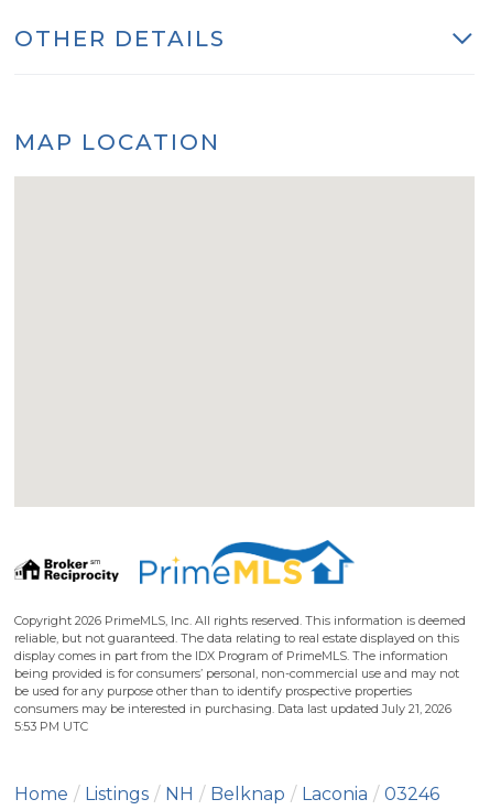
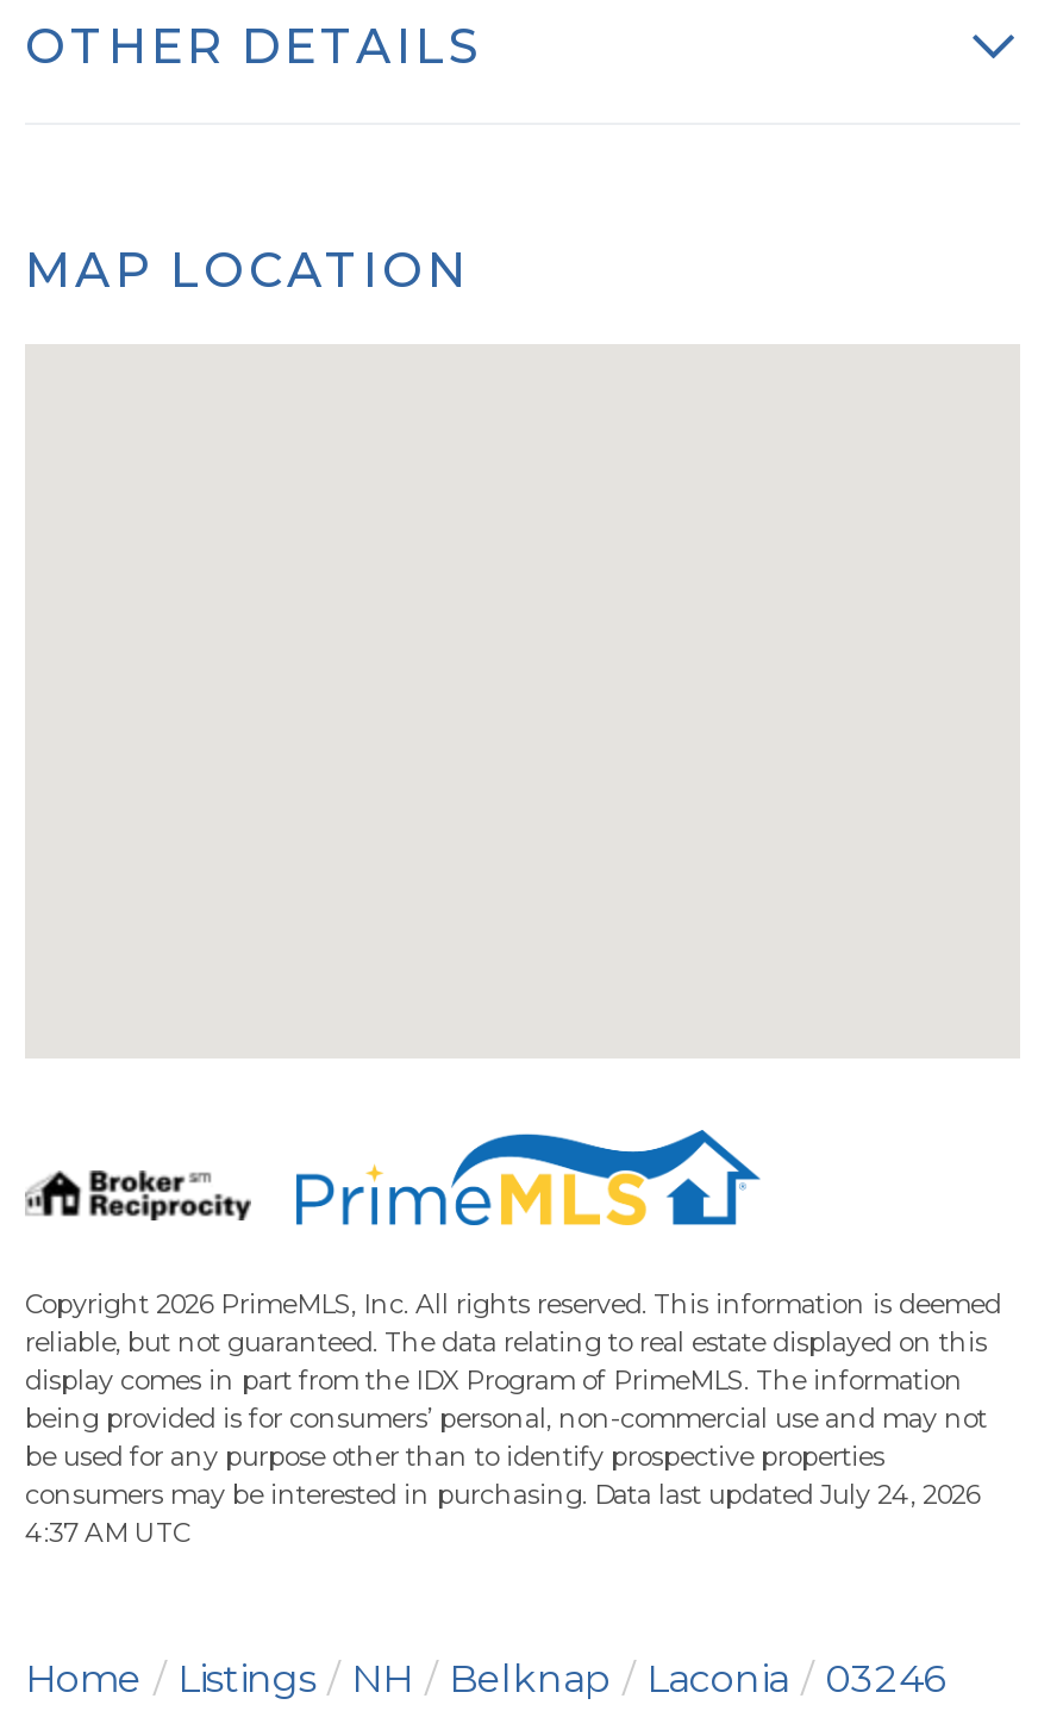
[14,700,451,716] consumers may be interested in purchasing. Data last updated July 21, 2026 -> [25,1477,980,1510] consumers may be interested in purchasing. Data last updated July 24, 2026
[14,718,88,734] 5:53 PM UTC -> [25,1515,189,1548] 4:37 AM UTC

